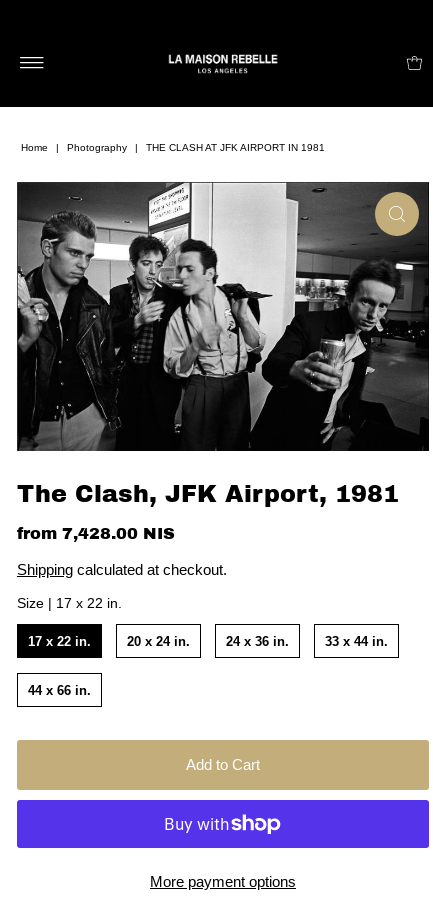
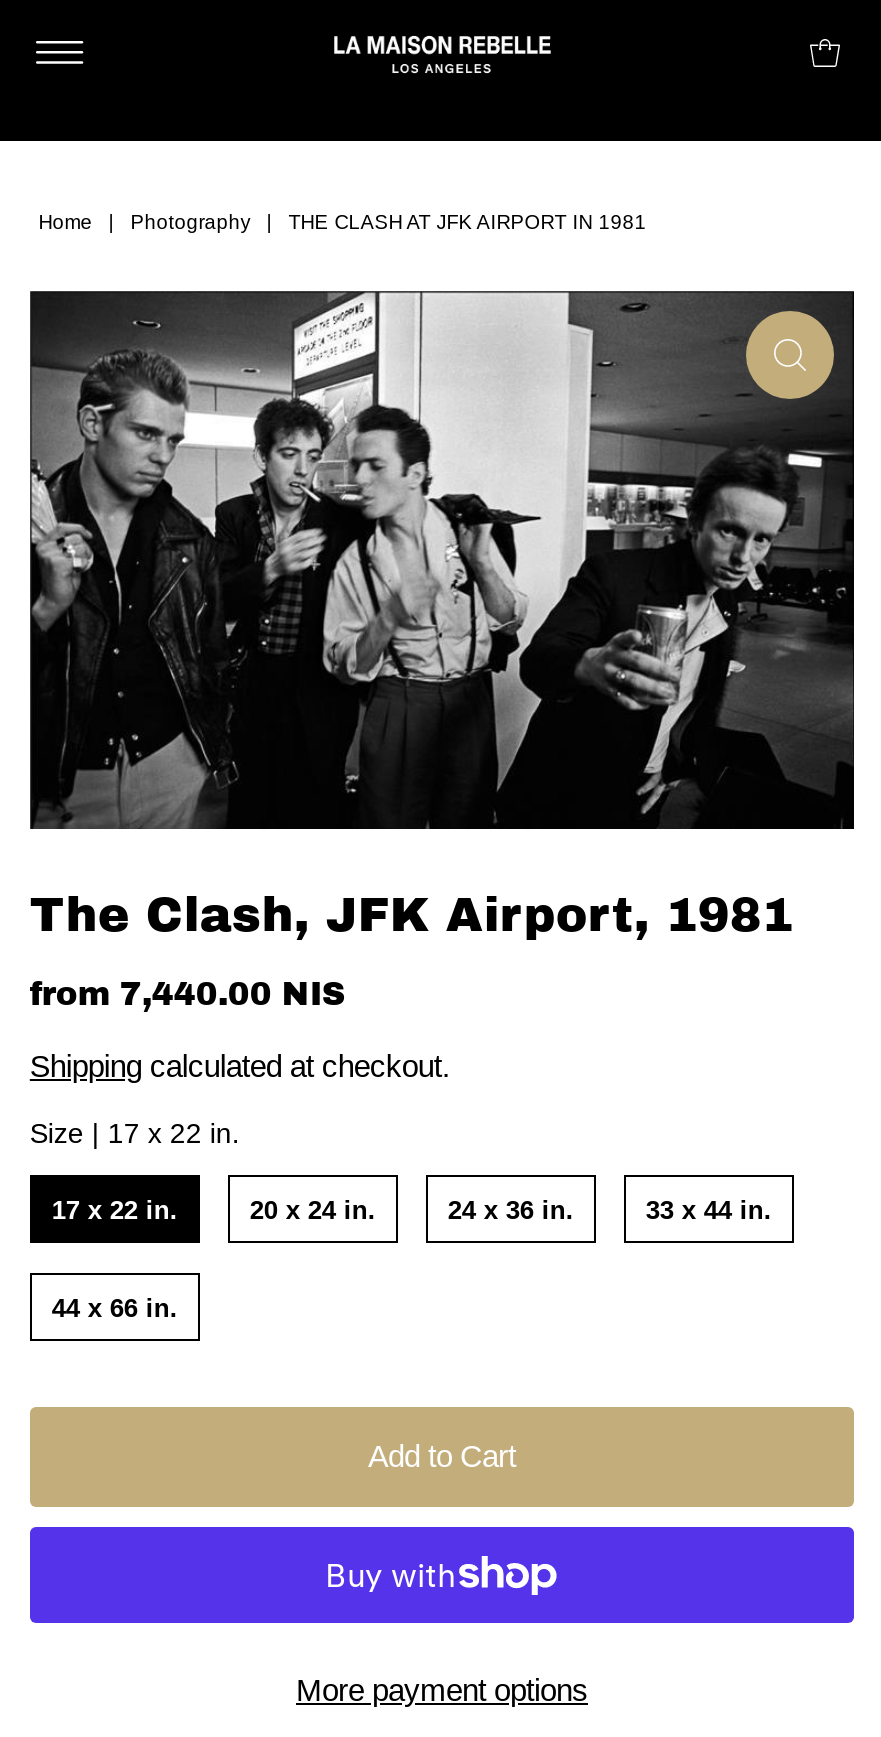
[17,525,175,542] from 7,428.00 NIS -> [30,978,346,1012] from 7,440.00 NIS

